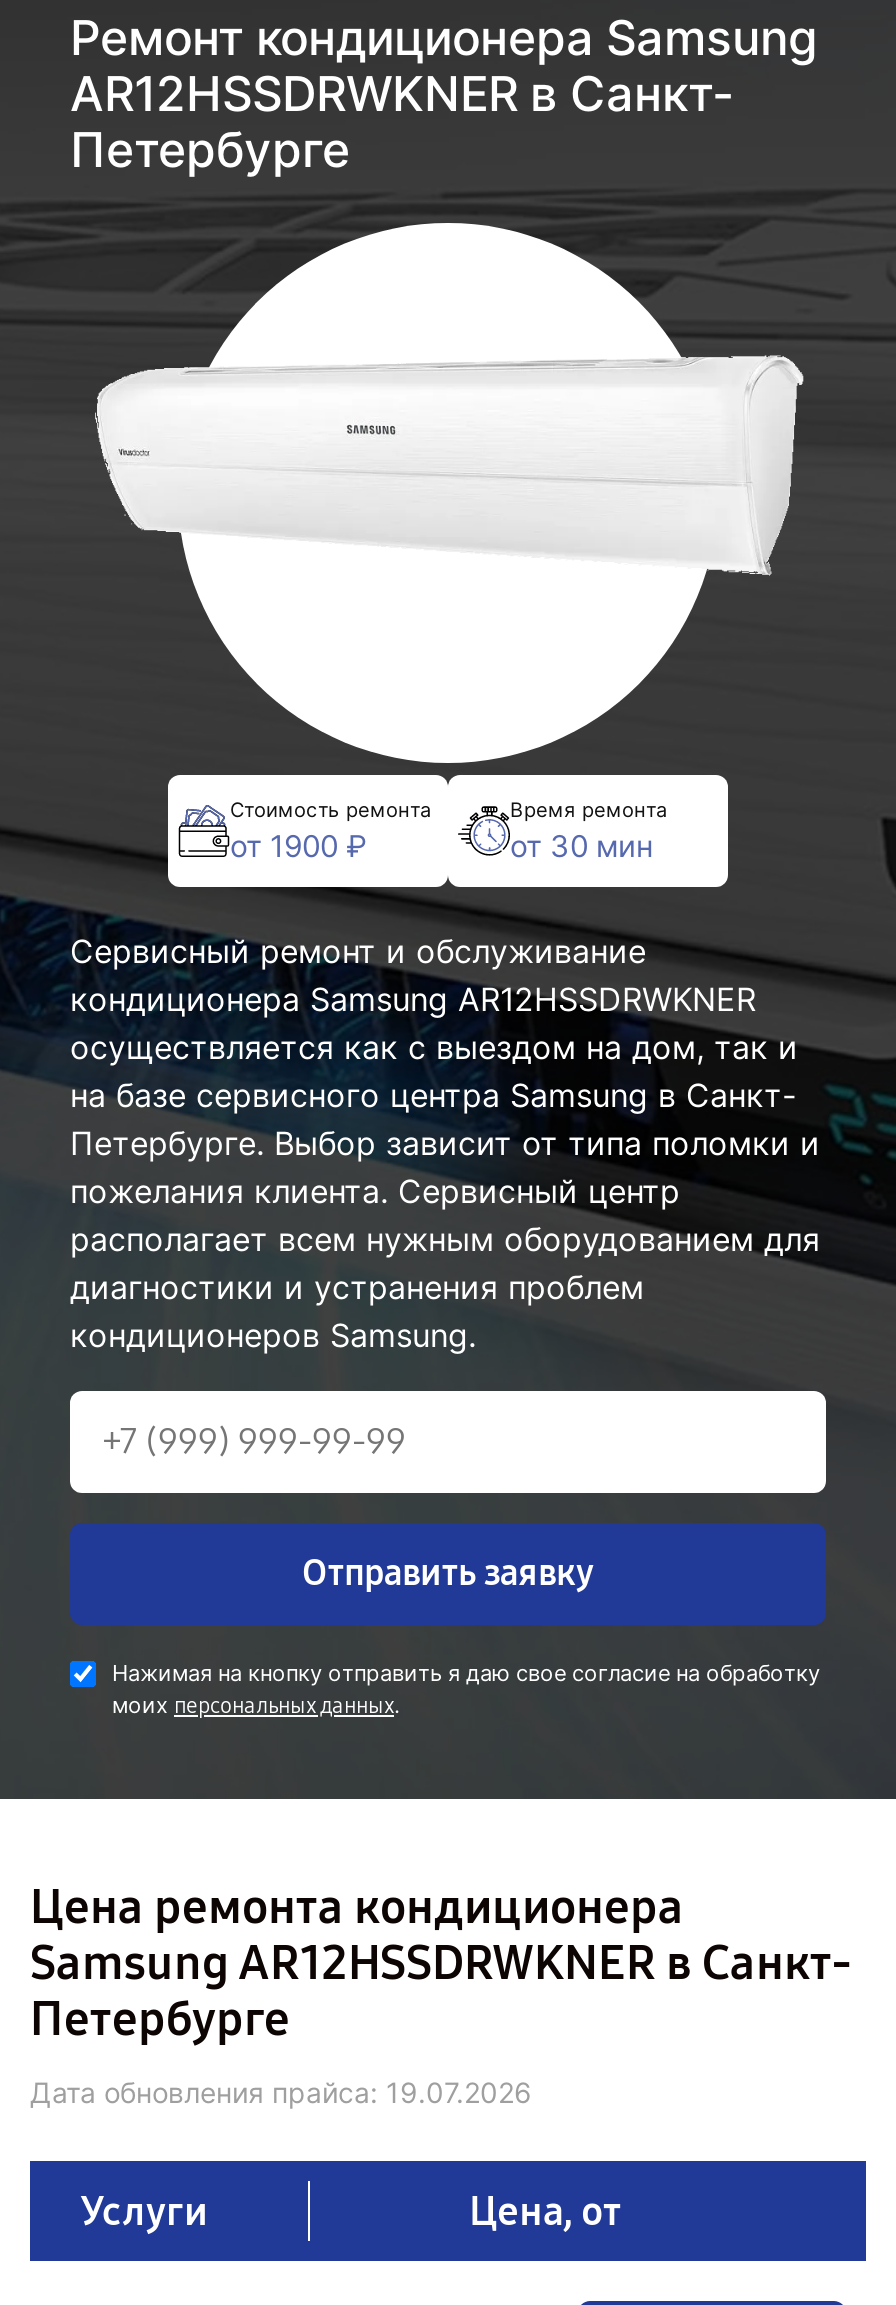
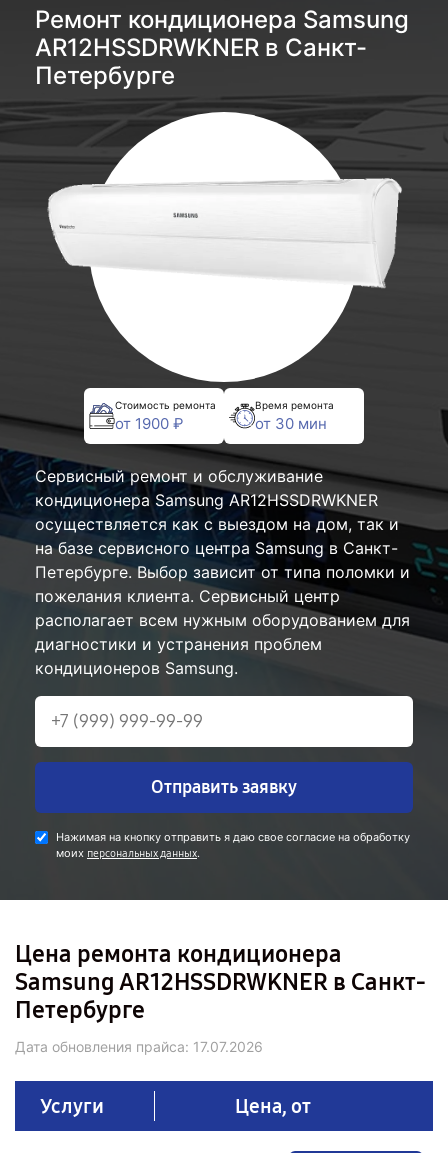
[30,2075,532,2109] Дата обновления прайса: 19.07.2026 -> [15,1038,263,1055] Дата обновления прайса: 17.07.2026

